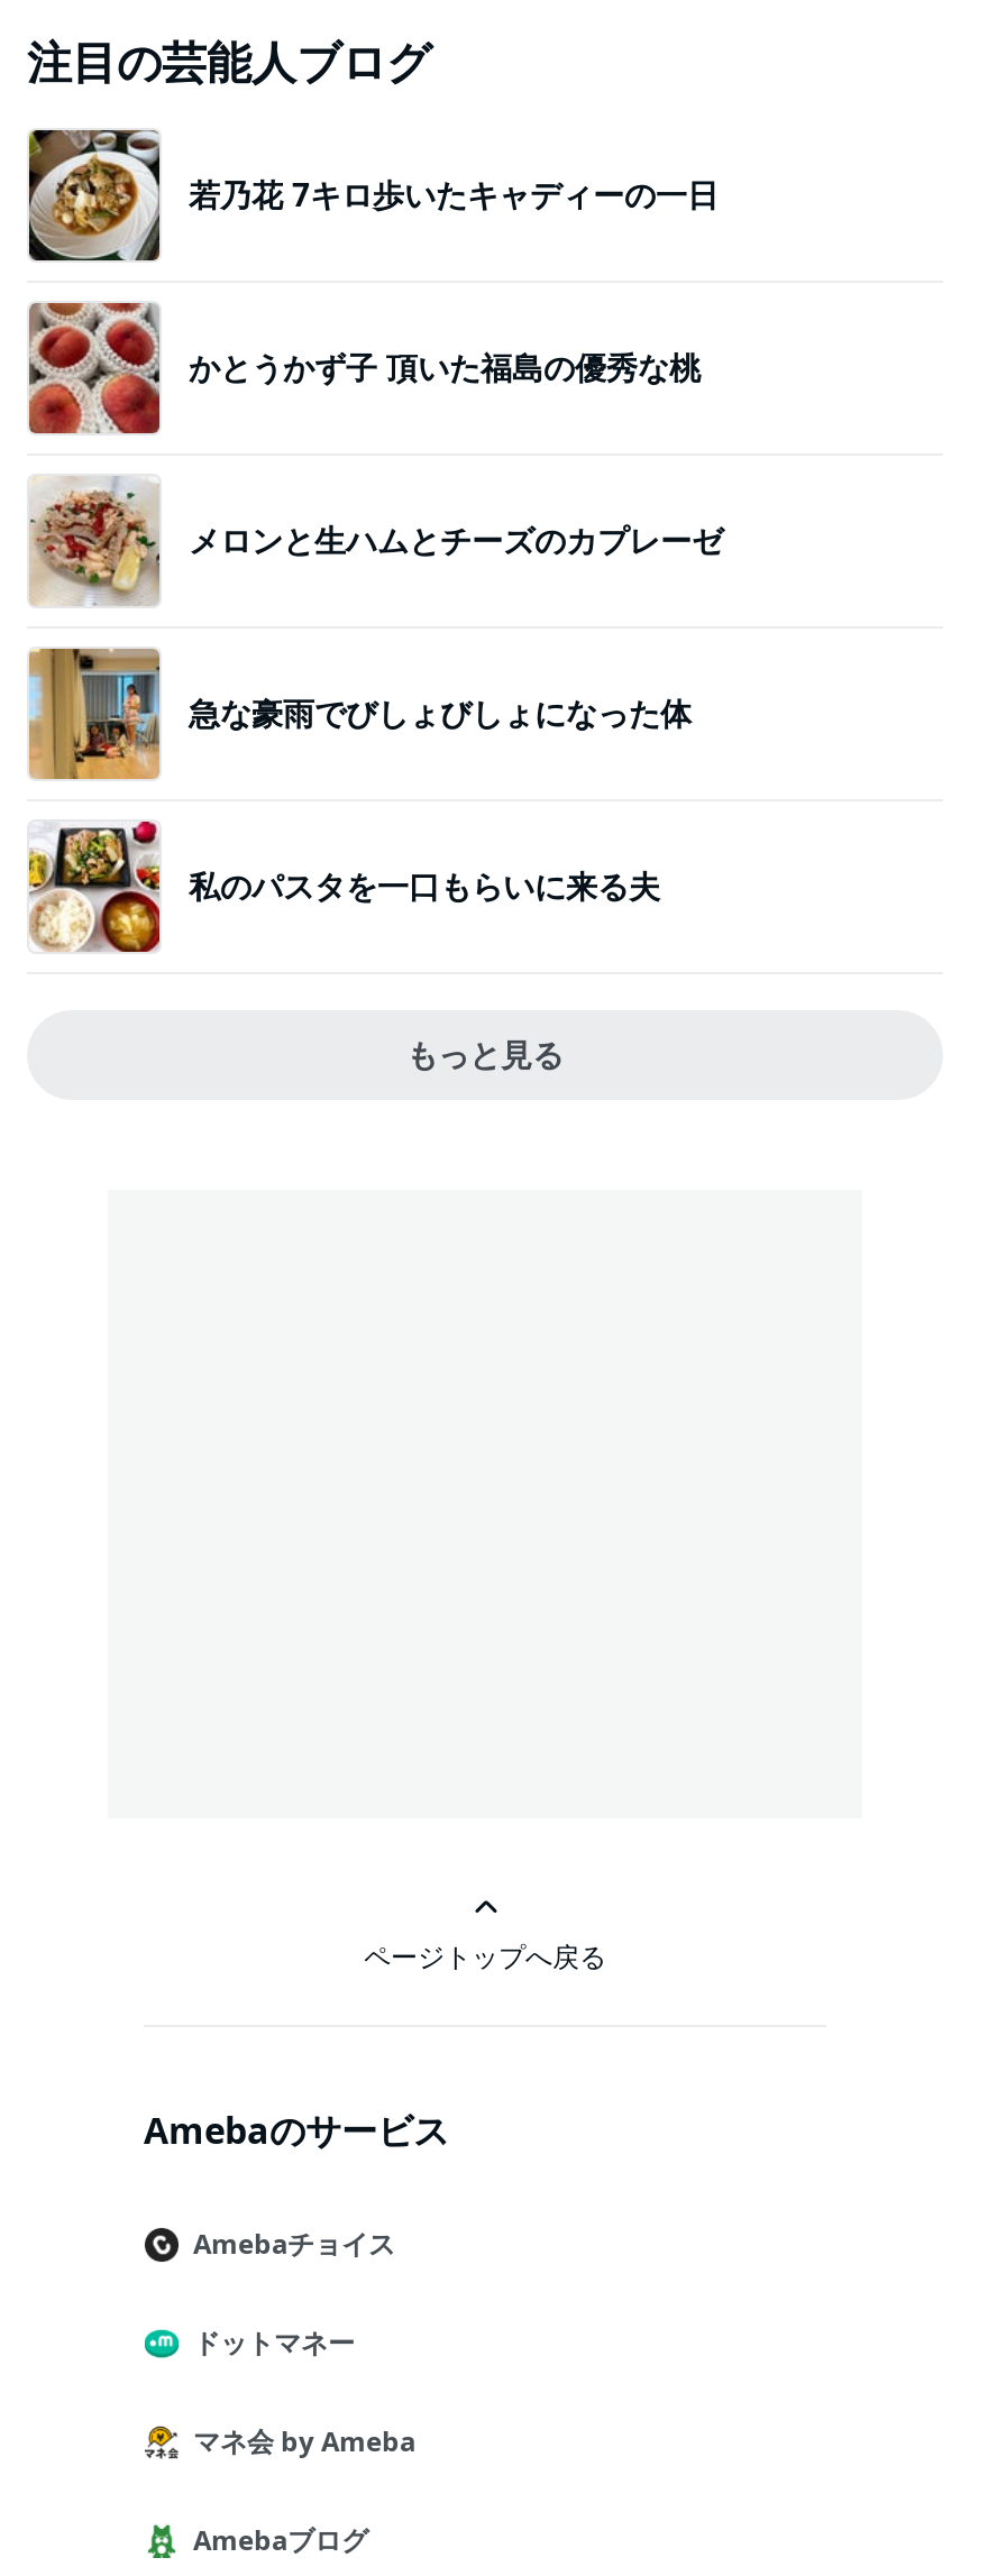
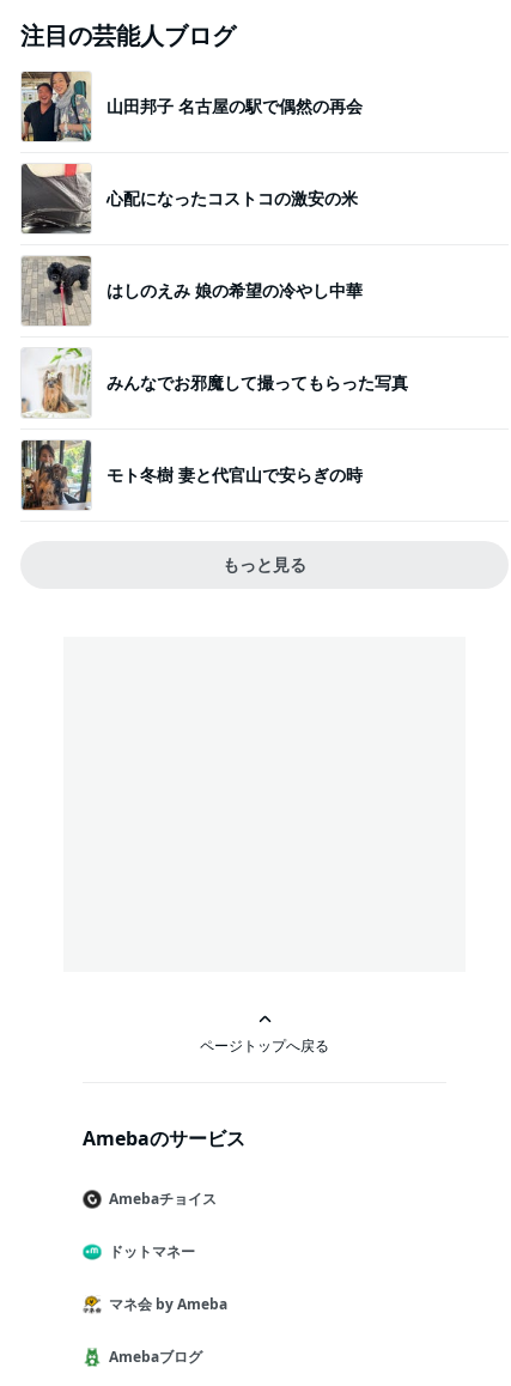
[27,128,719,263] [image] | 若乃花 7キロ歩いたキャディーの一日 -> [20,71,363,142] [image] | 山田邦子 名古屋の駅で偶然の再会
[27,301,701,436] [image] | かとうかず子 頂いた福島の優秀な桃 -> [20,163,358,235] [image] | 心配になったコストコの激安の米
[29,476,723,604] [image] | メロンと生ハムとチーズのカプレーゼ -> [22,255,363,326] [image] | はしのえみ 娘の希望の冷やし中華
[27,647,692,781] [image] | 急な豪雨でびしょびしょになった体 -> [20,347,408,418] [image] | みんなでお邪魔して撮ってもらった写真
[27,819,660,954] [image] | 私のパスタを一口もらいに来る夫 -> [20,439,363,511] [image] | モト冬樹 妻と代官山で安らぎの時

